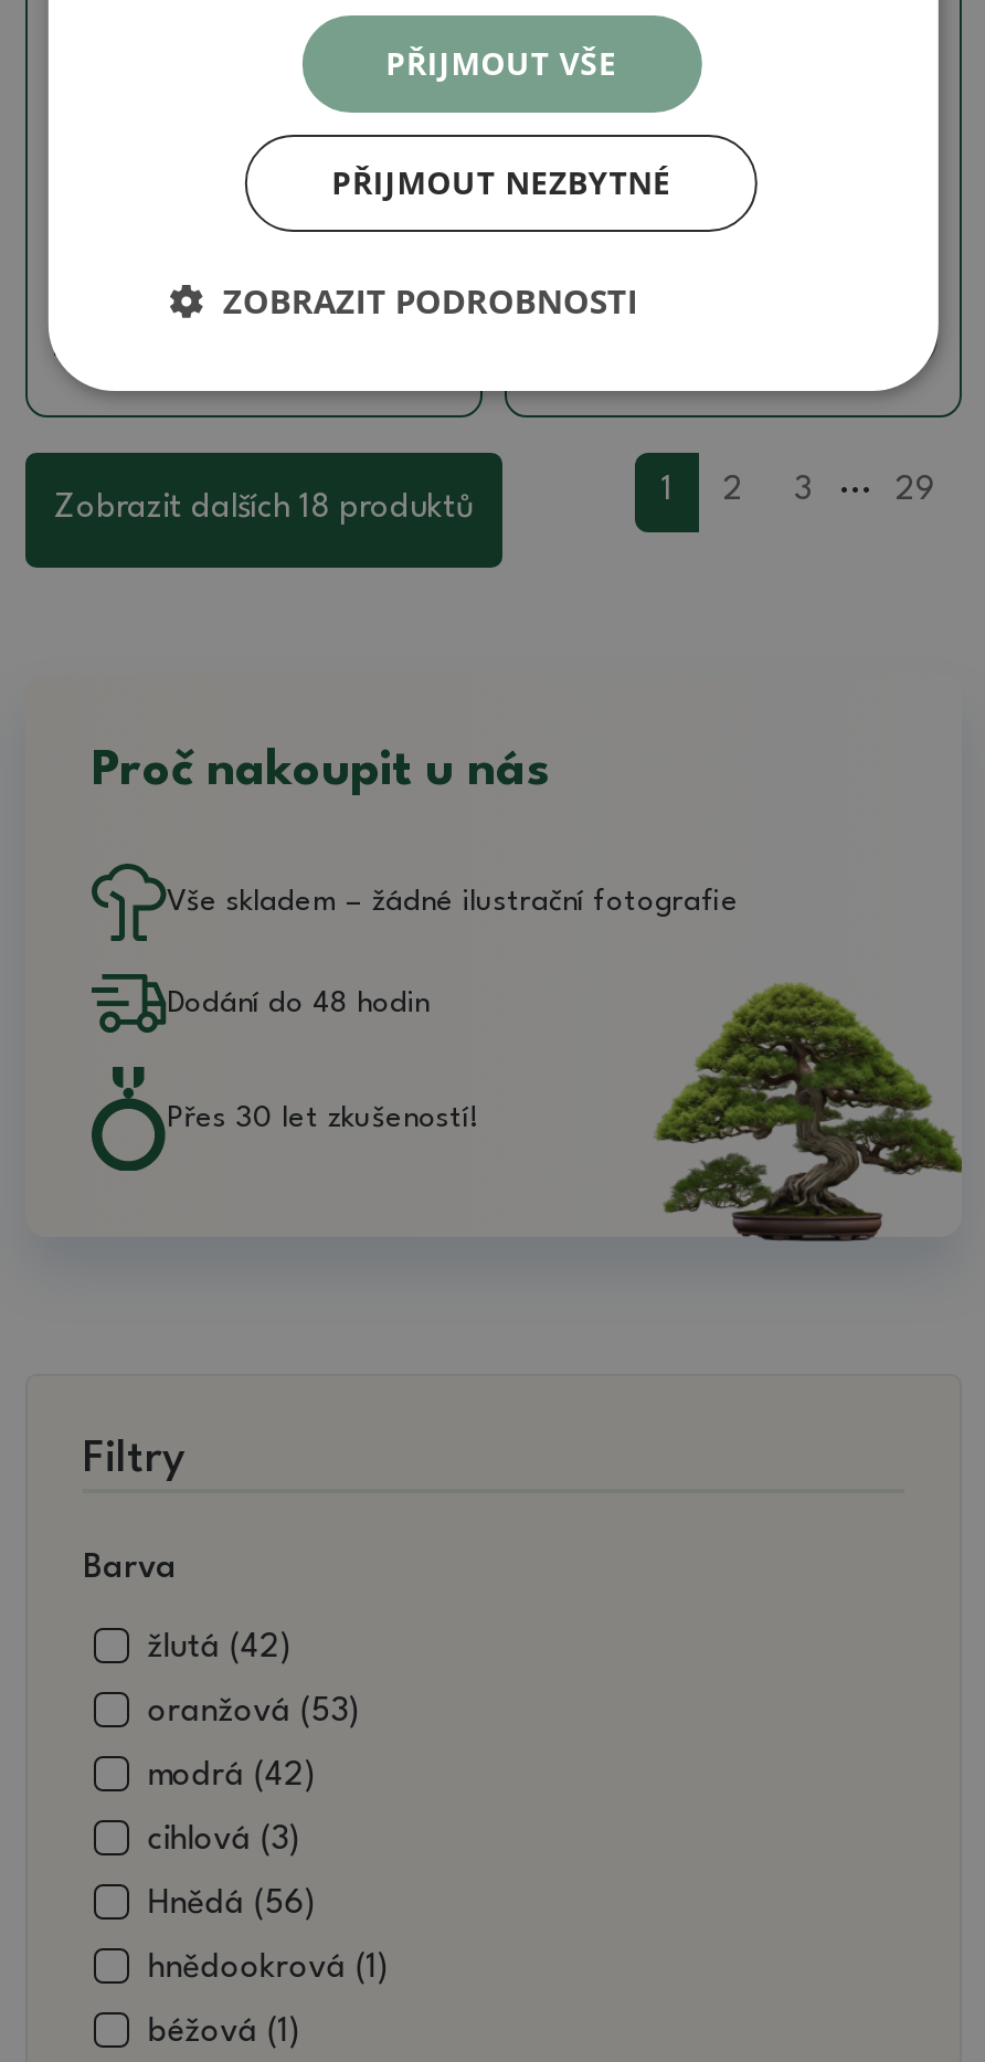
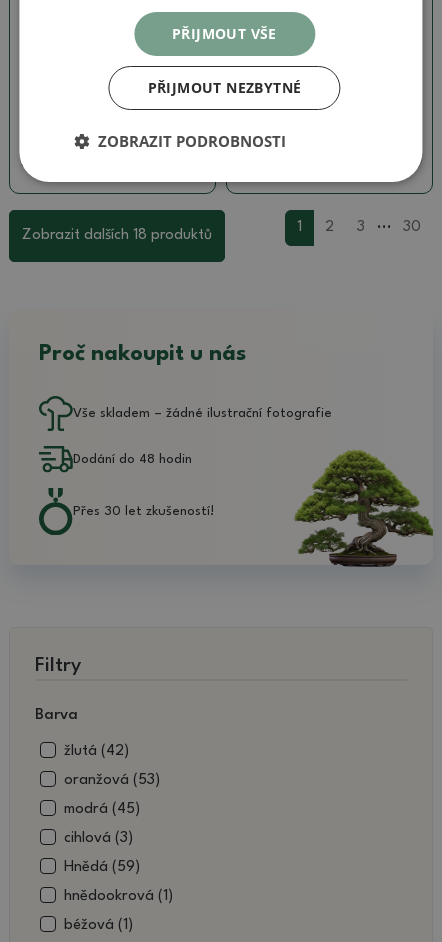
[896,476,935,509] 29 -> [403,220,421,235] 30
[147,1761,315,1795] modrá (42) -> [64,802,140,817] modrá (45)
[147,1889,315,1923] Hnědá (56) -> [64,860,140,875] Hnědá (59)

